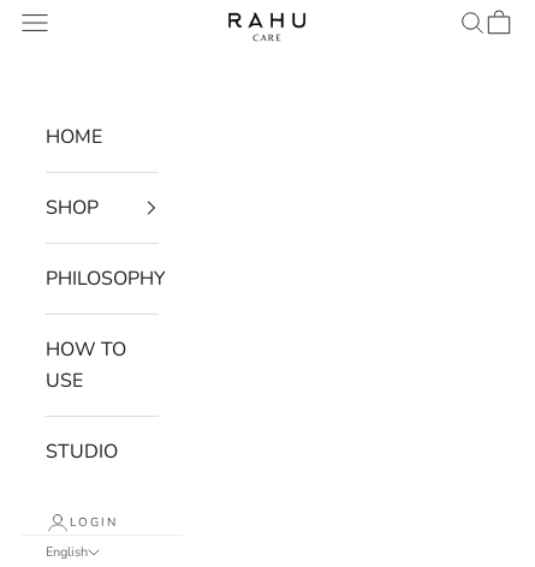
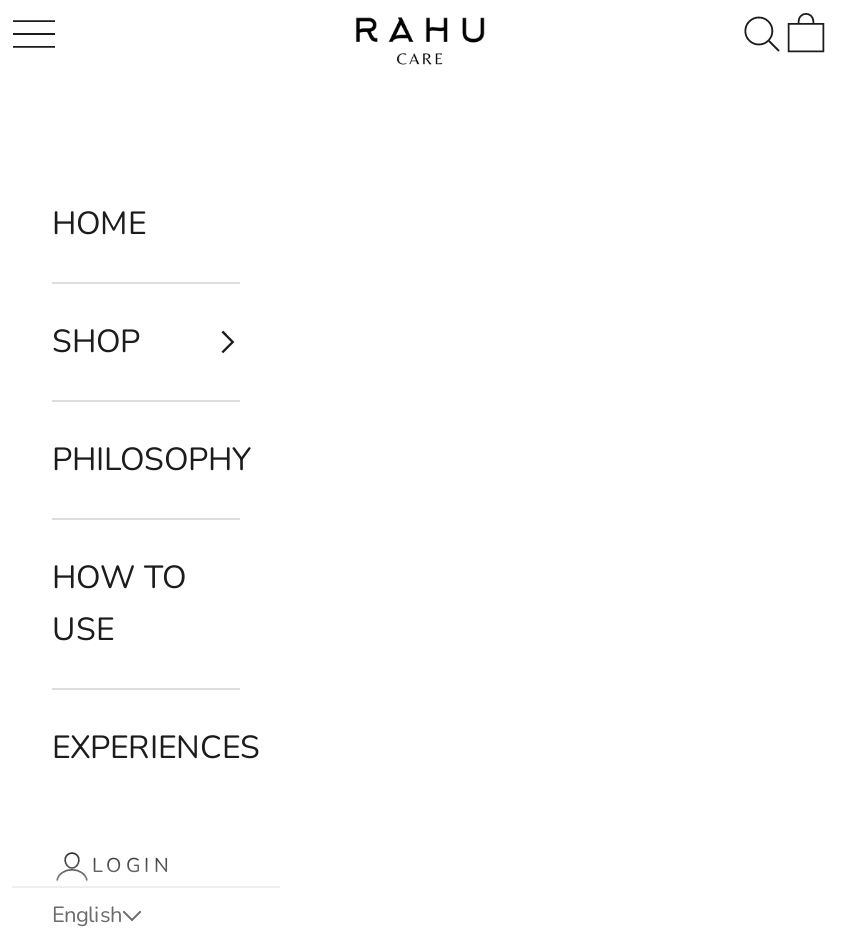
[46,438,118,465] STUDIO -> [52,726,260,770] EXPERIENCES

